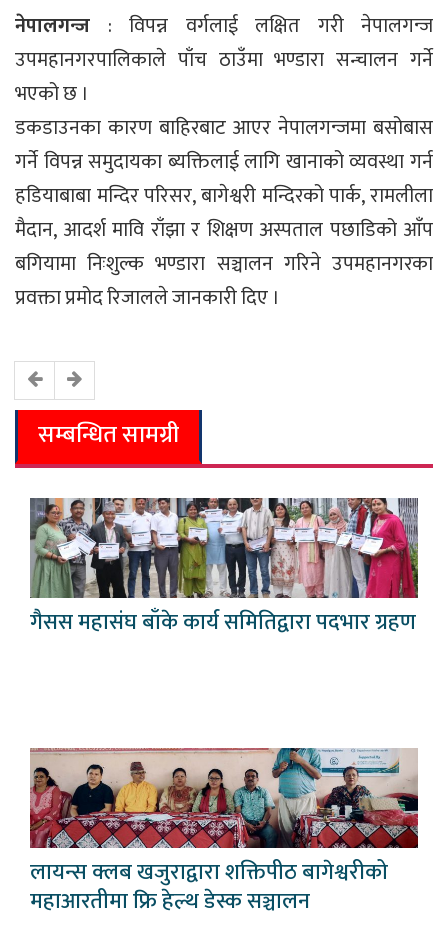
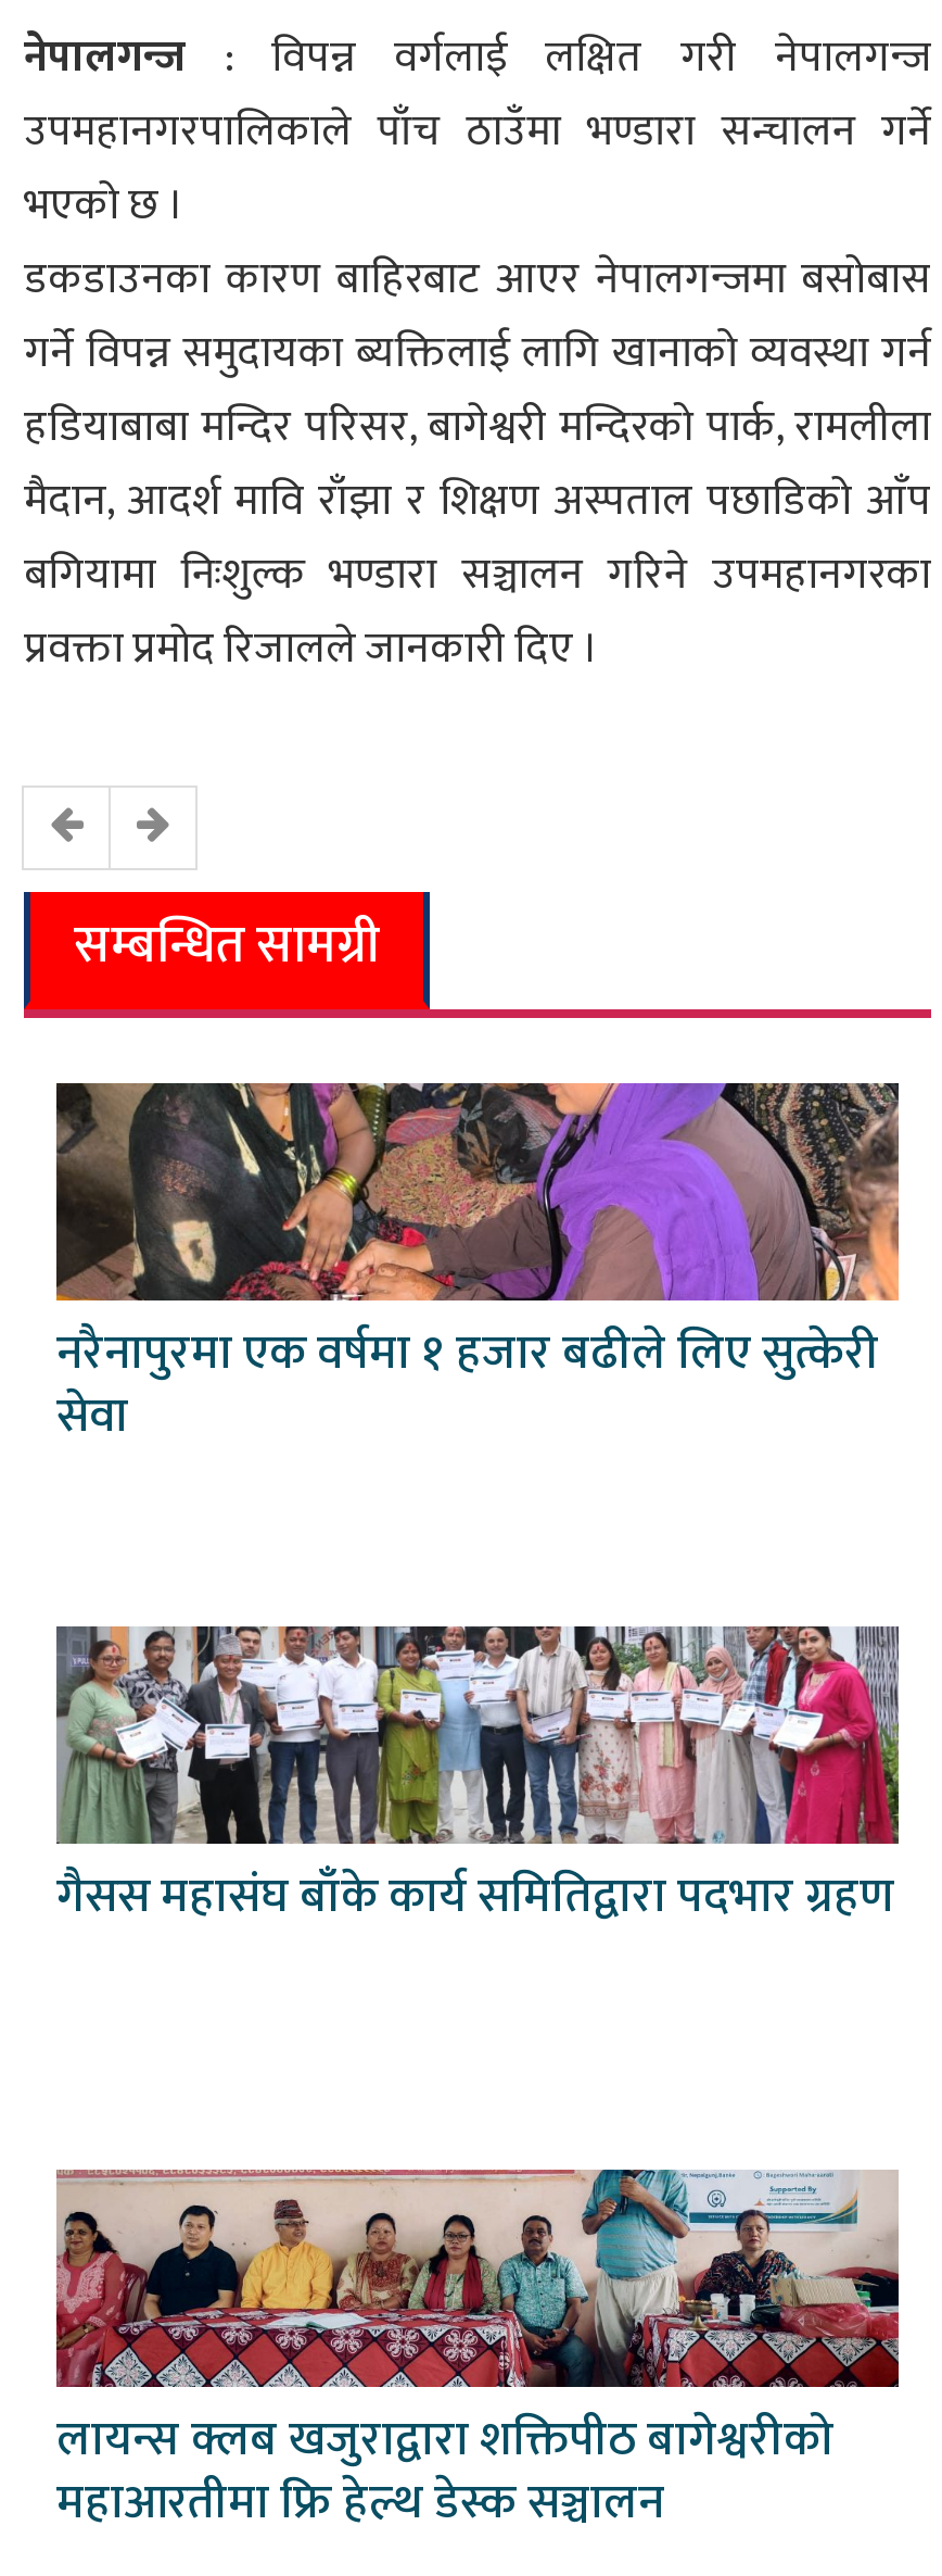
none -> [56,1082,901,1456] [image] | नरैनापुरमा एक वर्षमा १ हजार बढीले लिए सुत्केरी | सेवा

